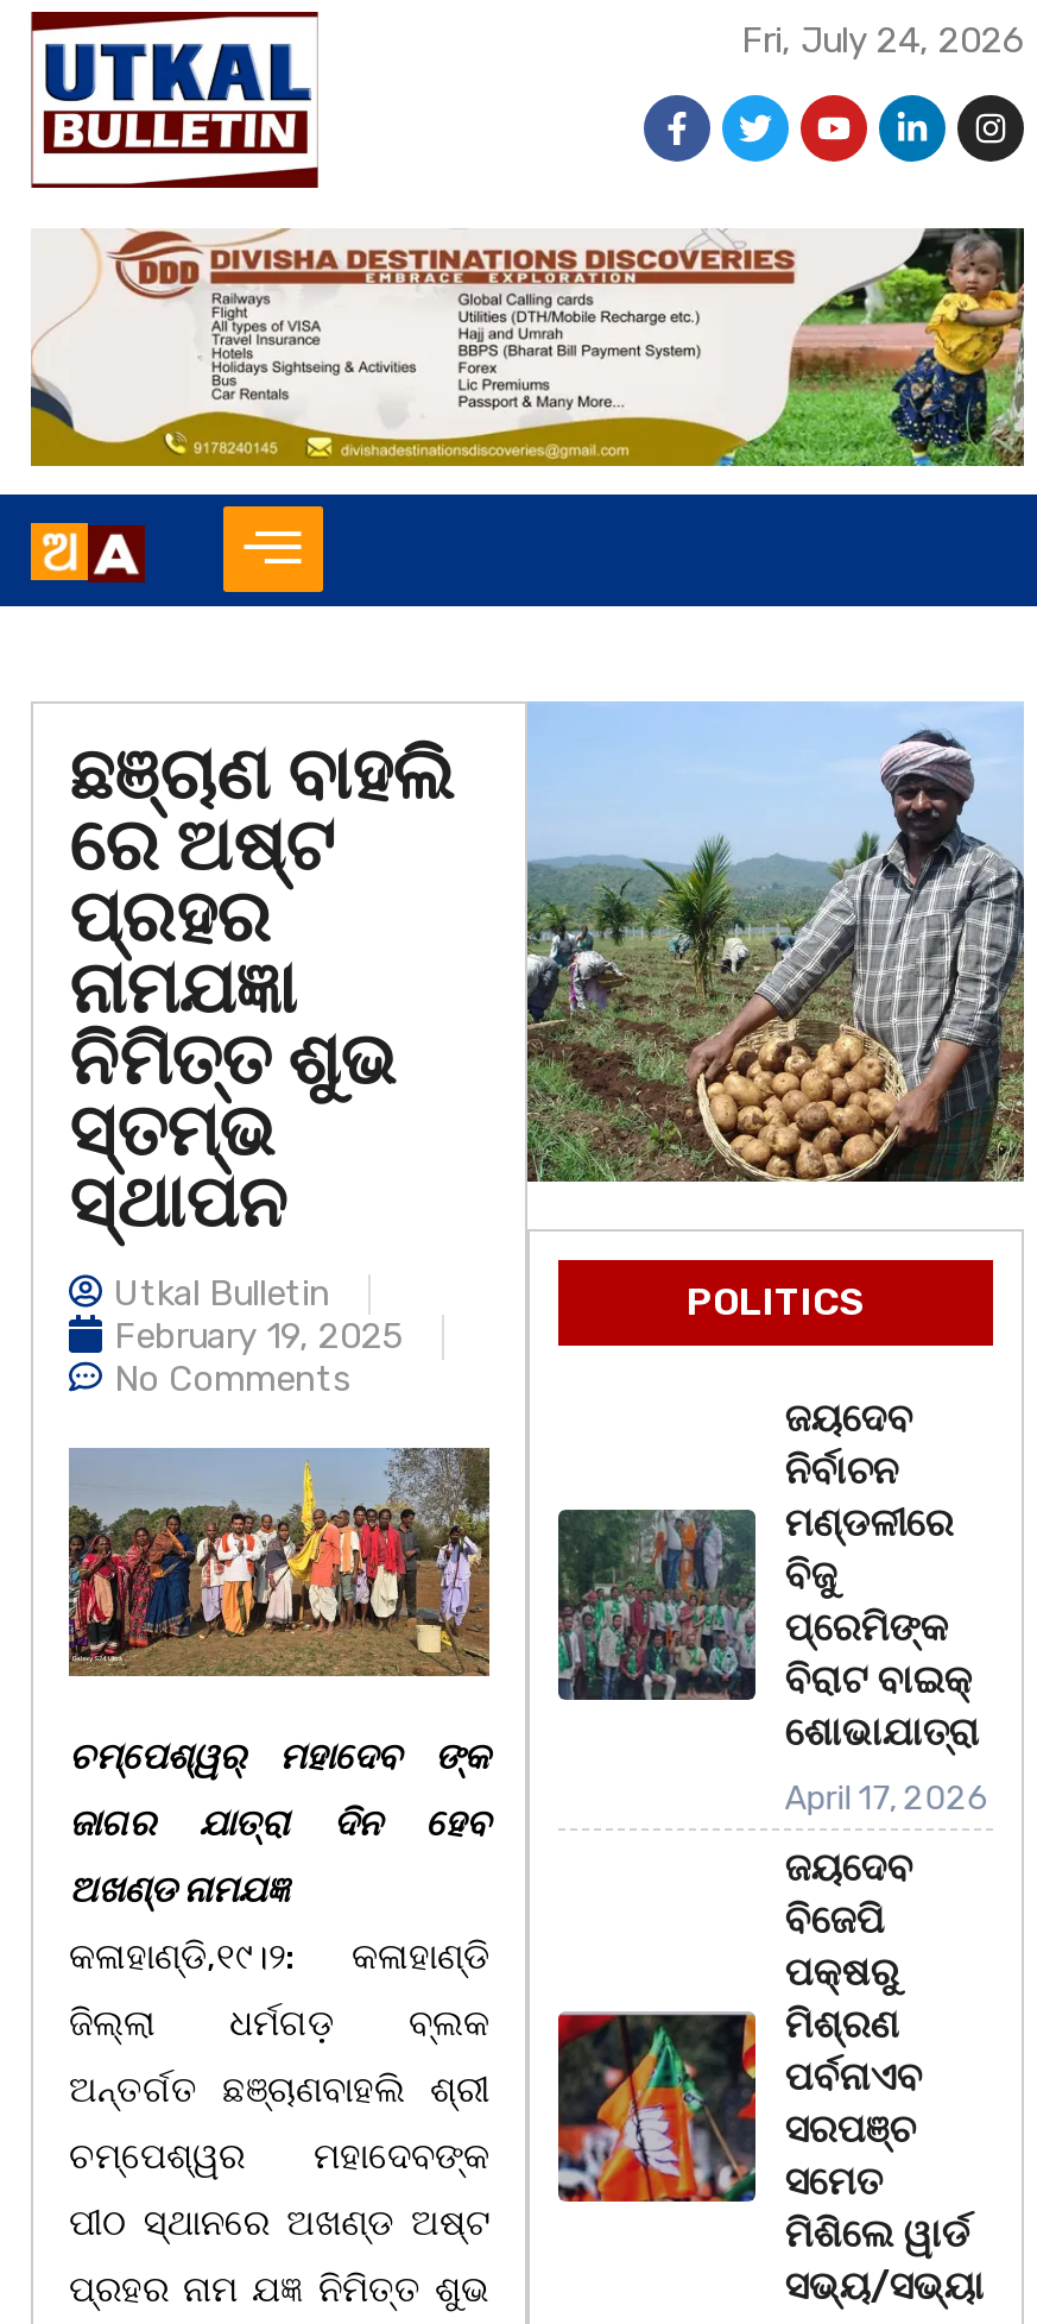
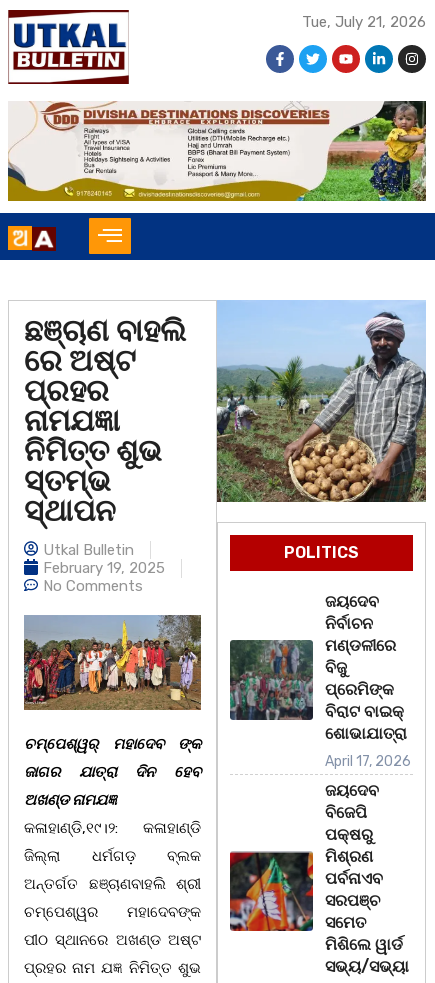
[741,19,1024,62] Fri, July 24, 2026 -> [302,13,426,31] Tue, July 21, 2026

